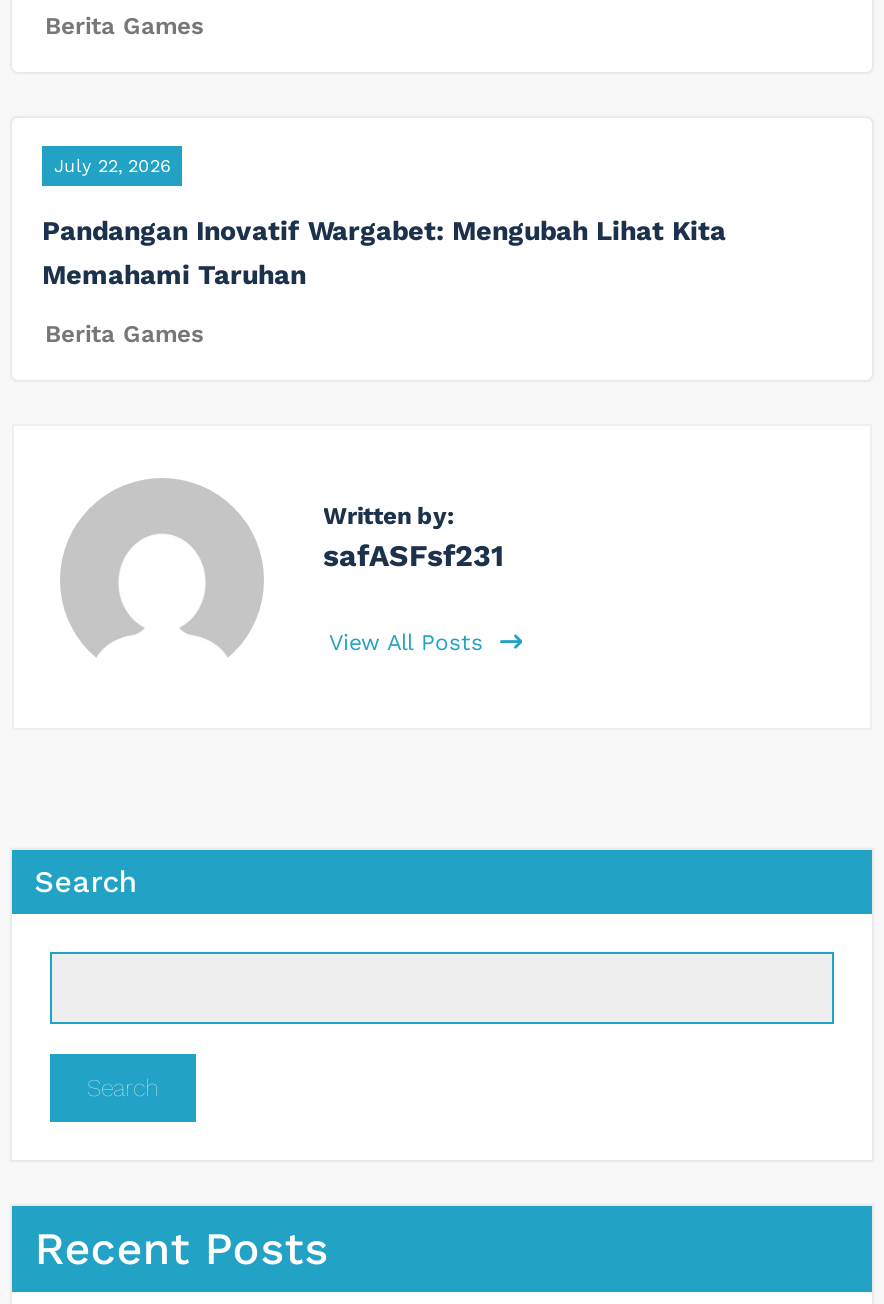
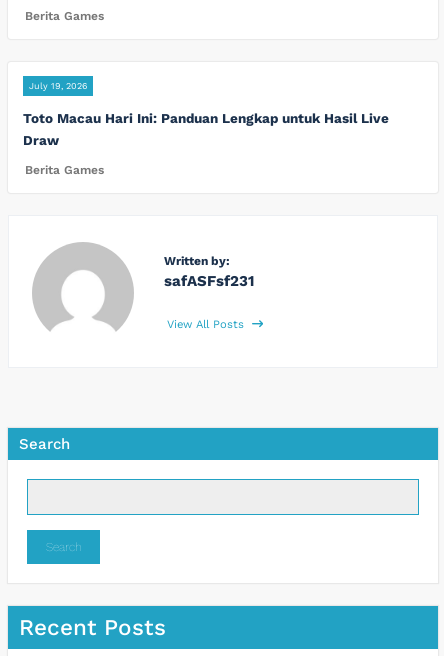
[54,155,170,175] July 22, 2026 -> [29,81,87,91] July 19, 2026
[42,213,726,289] Pandangan Inovatif Wargabet: Mengubah Lihat Kita | Memahami Taruhan -> [23,110,389,148] Toto Macau Hari Ini: Panduan Lengkap untuk Hasil Live | Draw

